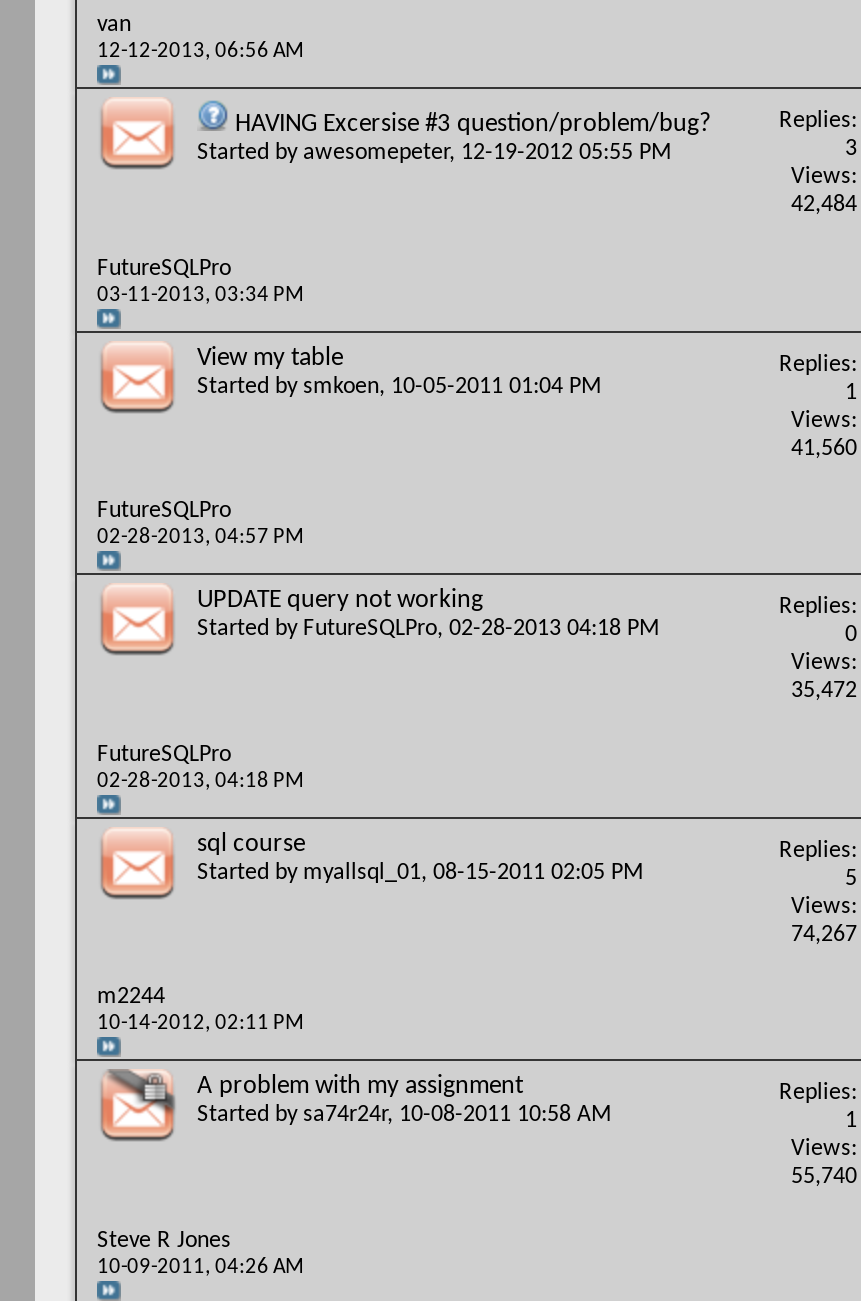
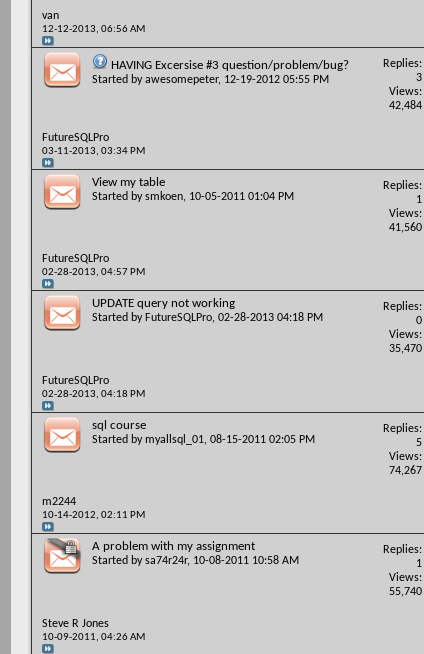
[791,679,857,703] 35,472 -> [389,343,422,355] 35,470

